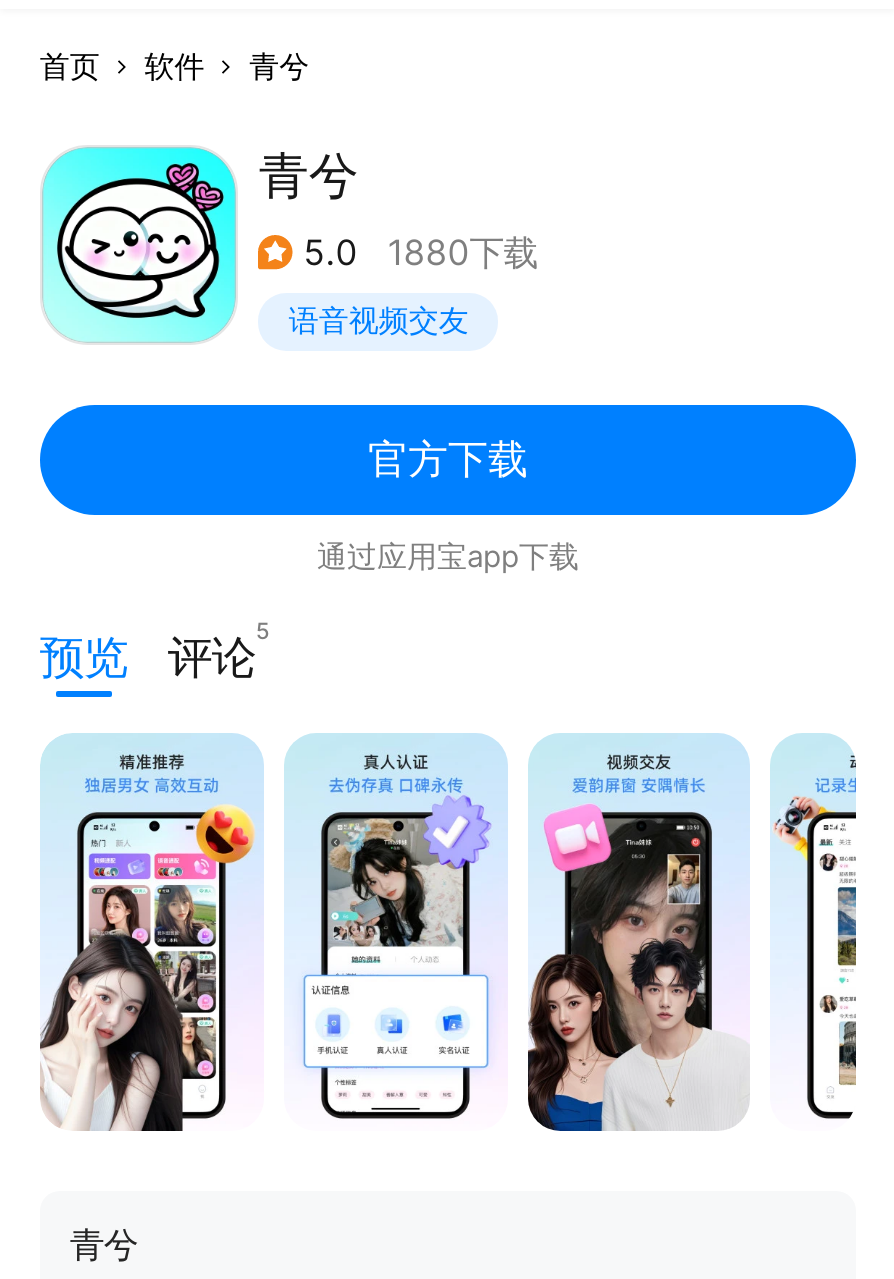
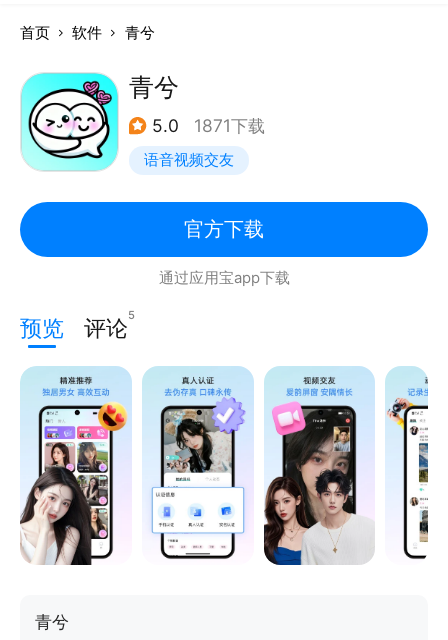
[304,232,537,274] 5.0 1880下载 -> [152,115,265,136] 5.0 1871下载

